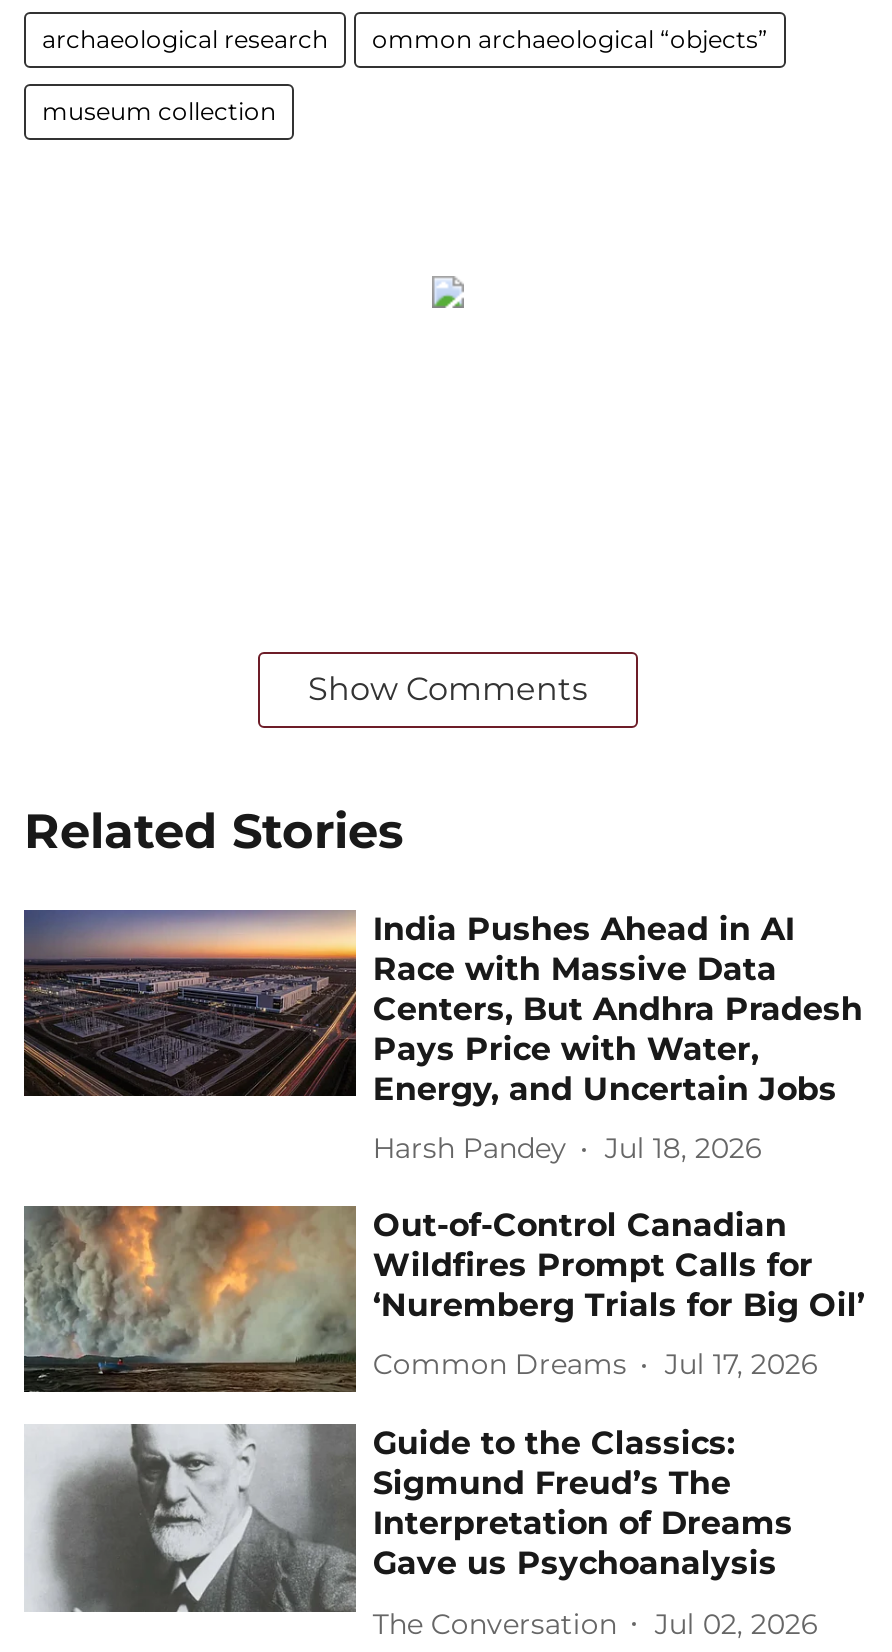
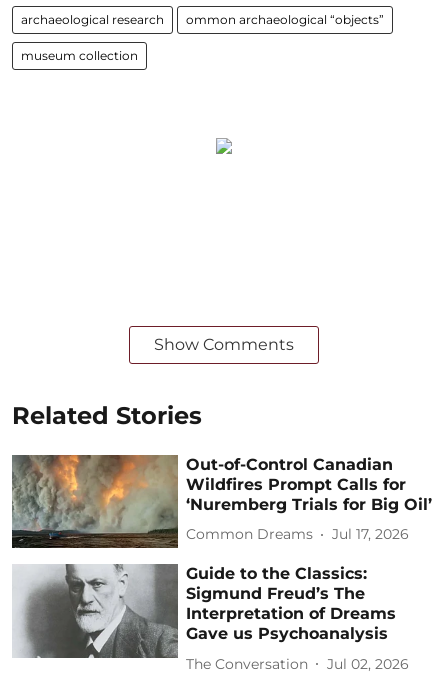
[24,908,863,1167] [image] | India Pushes Ahead in AI | Race with Massive Data | Centers, But Andhra Pradesh | Pays Price with Water, | Energy, and Uncertain Jobs | Harsh Pandey | Jul 18, 2026 -> none

